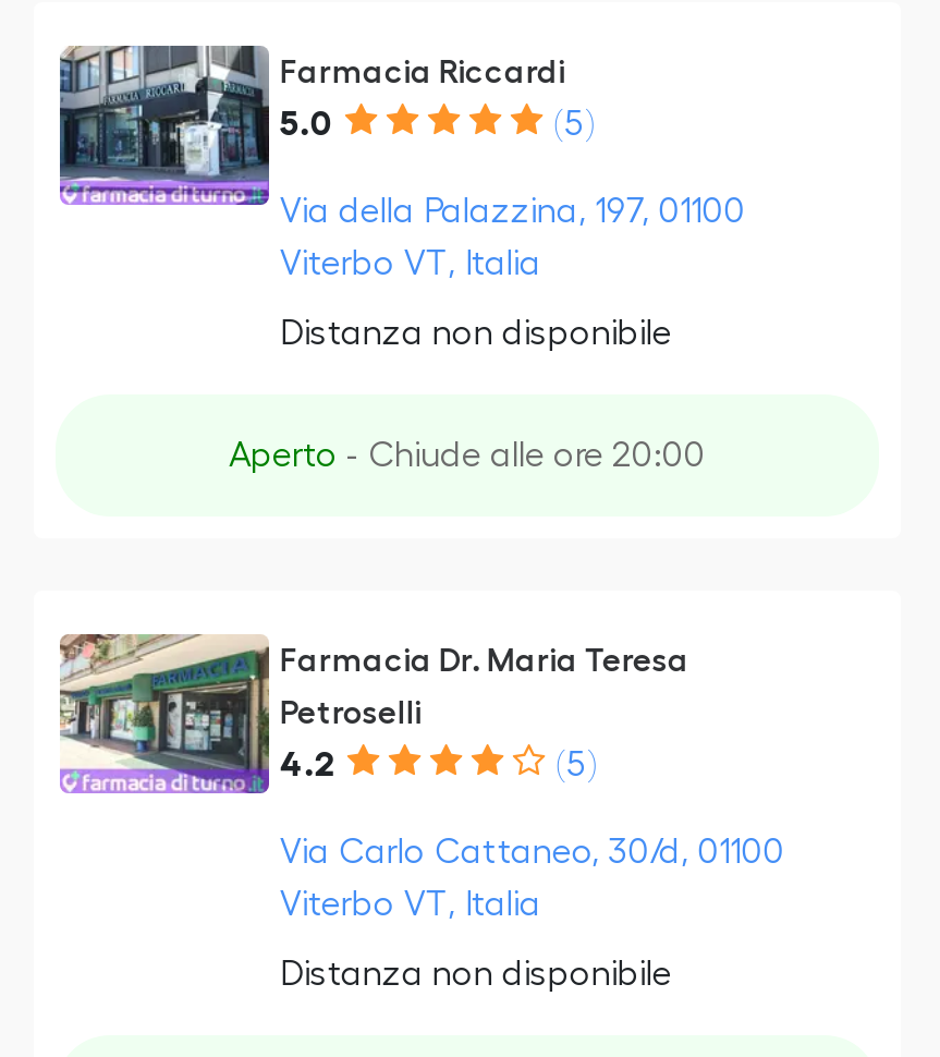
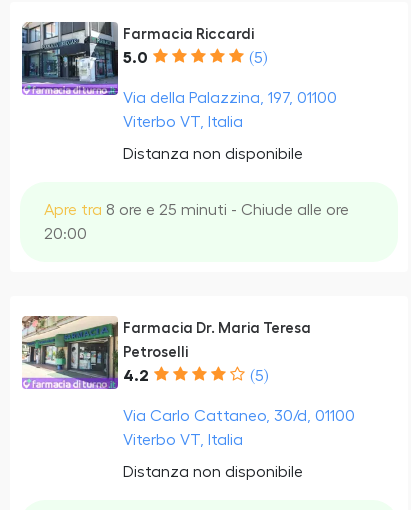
[229,438,706,473] Aperto - Chiude alle ore 20:00 -> [44,202,349,242] Apre tra 8 ore e 25 minuti - Chiude alle ore | 20:00

